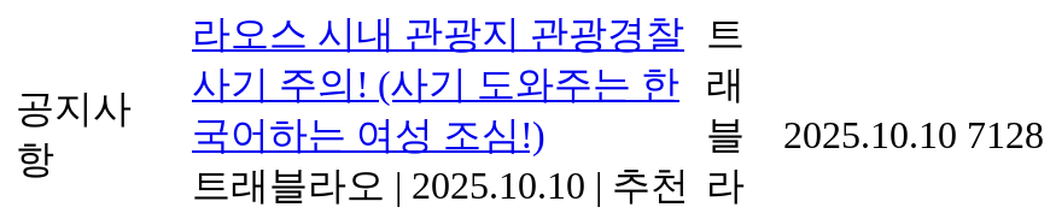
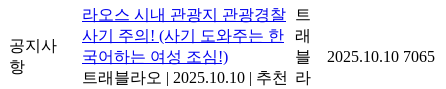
[706,114,1044,155] 블 2025.10.10 7128 -> [295,48,435,65] 블 2025.10.10 7065

